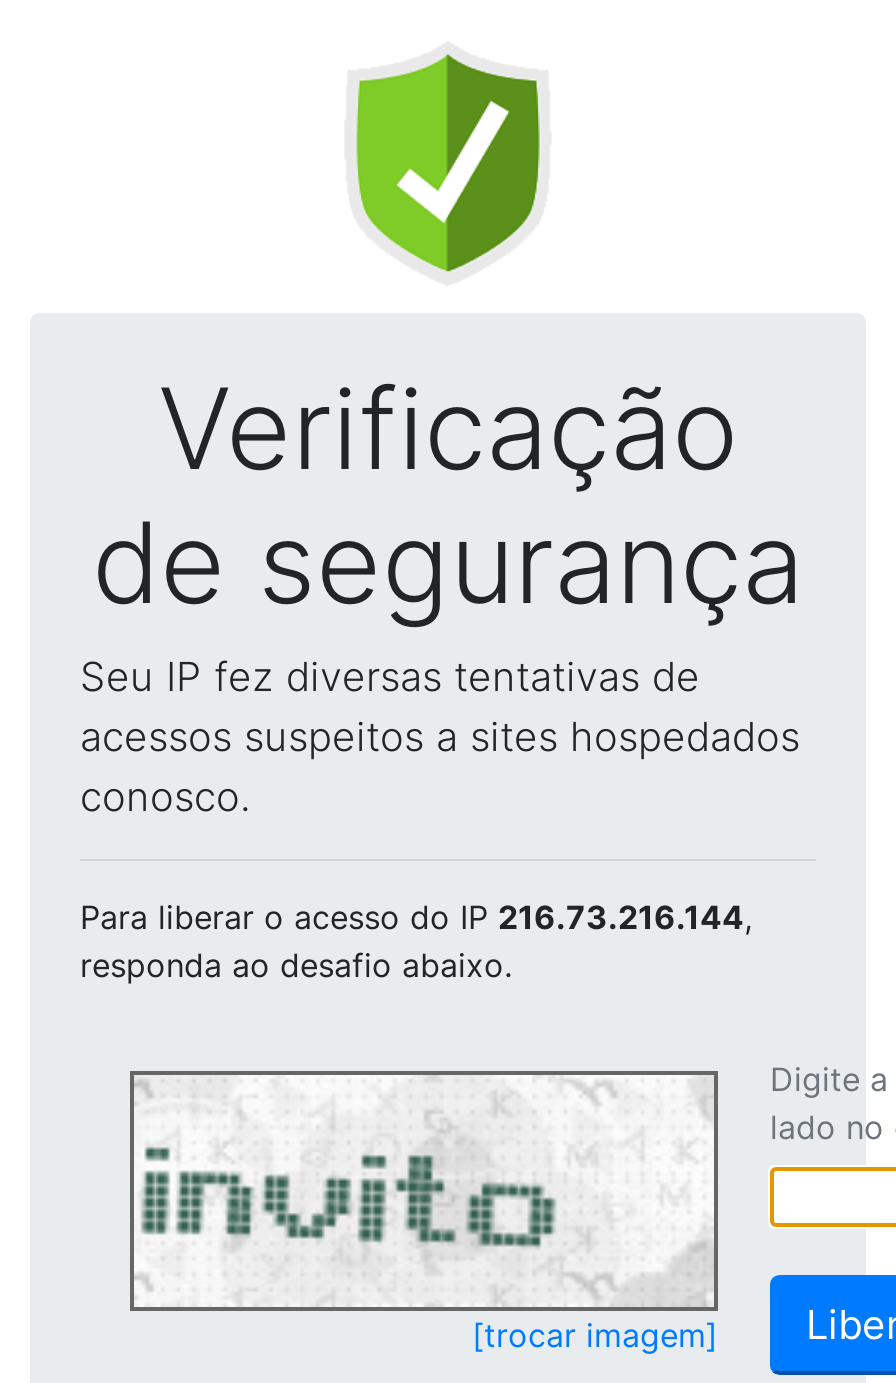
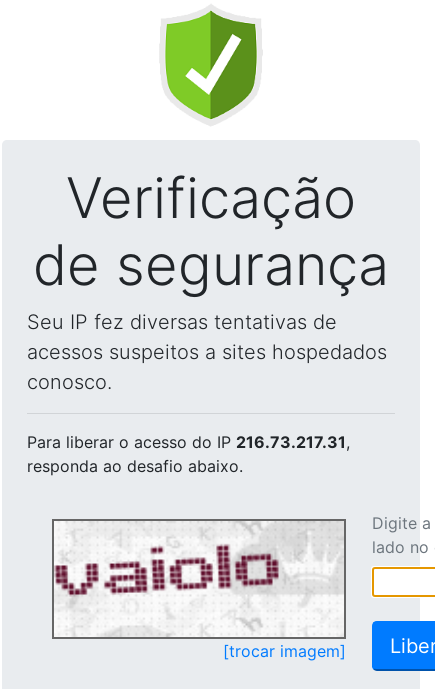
[80,897,752,937] Para liberar o acesso do IP 216.73.216.144, -> [27,432,350,452] Para liberar o acesso do IP 216.73.217.31,
[134,1077,710,1301] [image] -> [54,523,342,635] [image]

